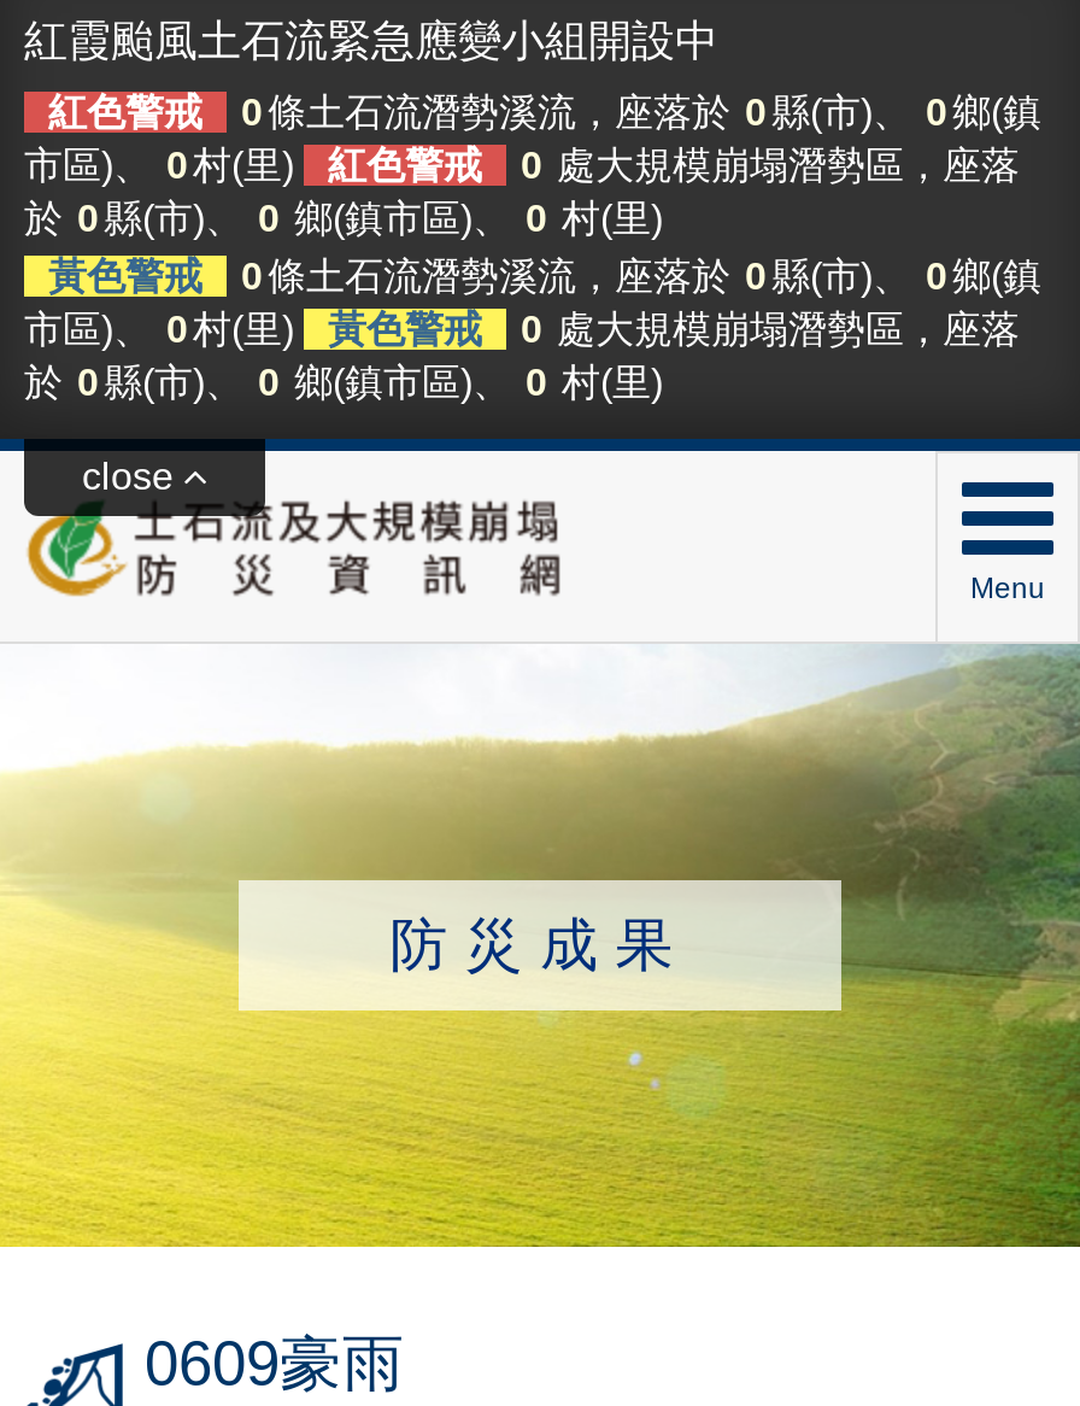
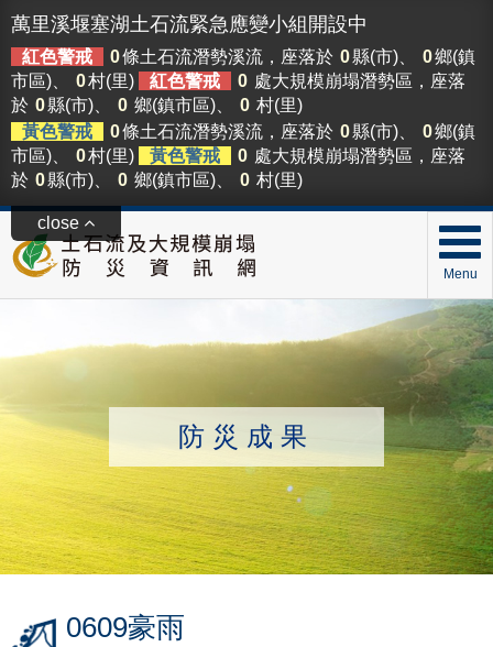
[24,17,718,65] 紅霞颱風土石流緊急應變小組開設中 -> [11,13,368,35] 萬里溪堰塞湖土石流緊急應變小組開設中

